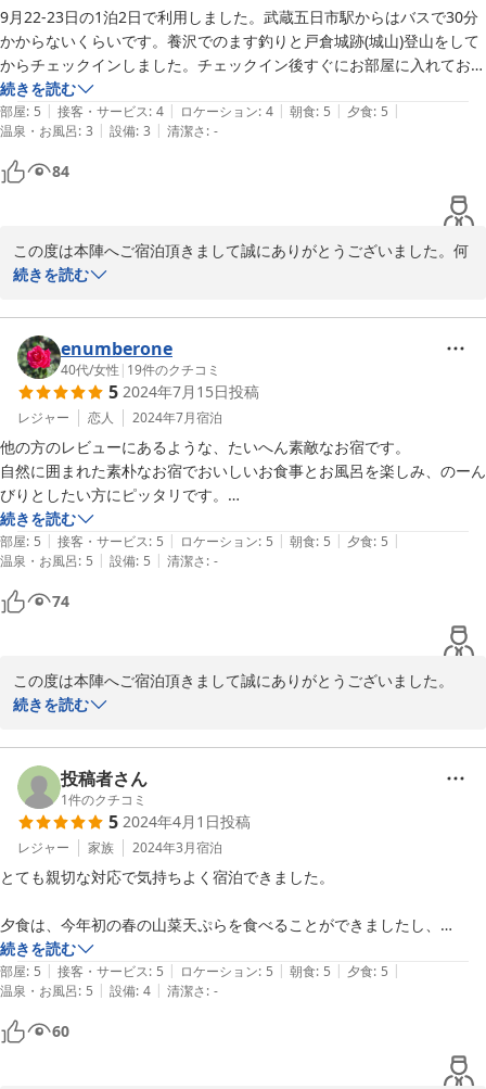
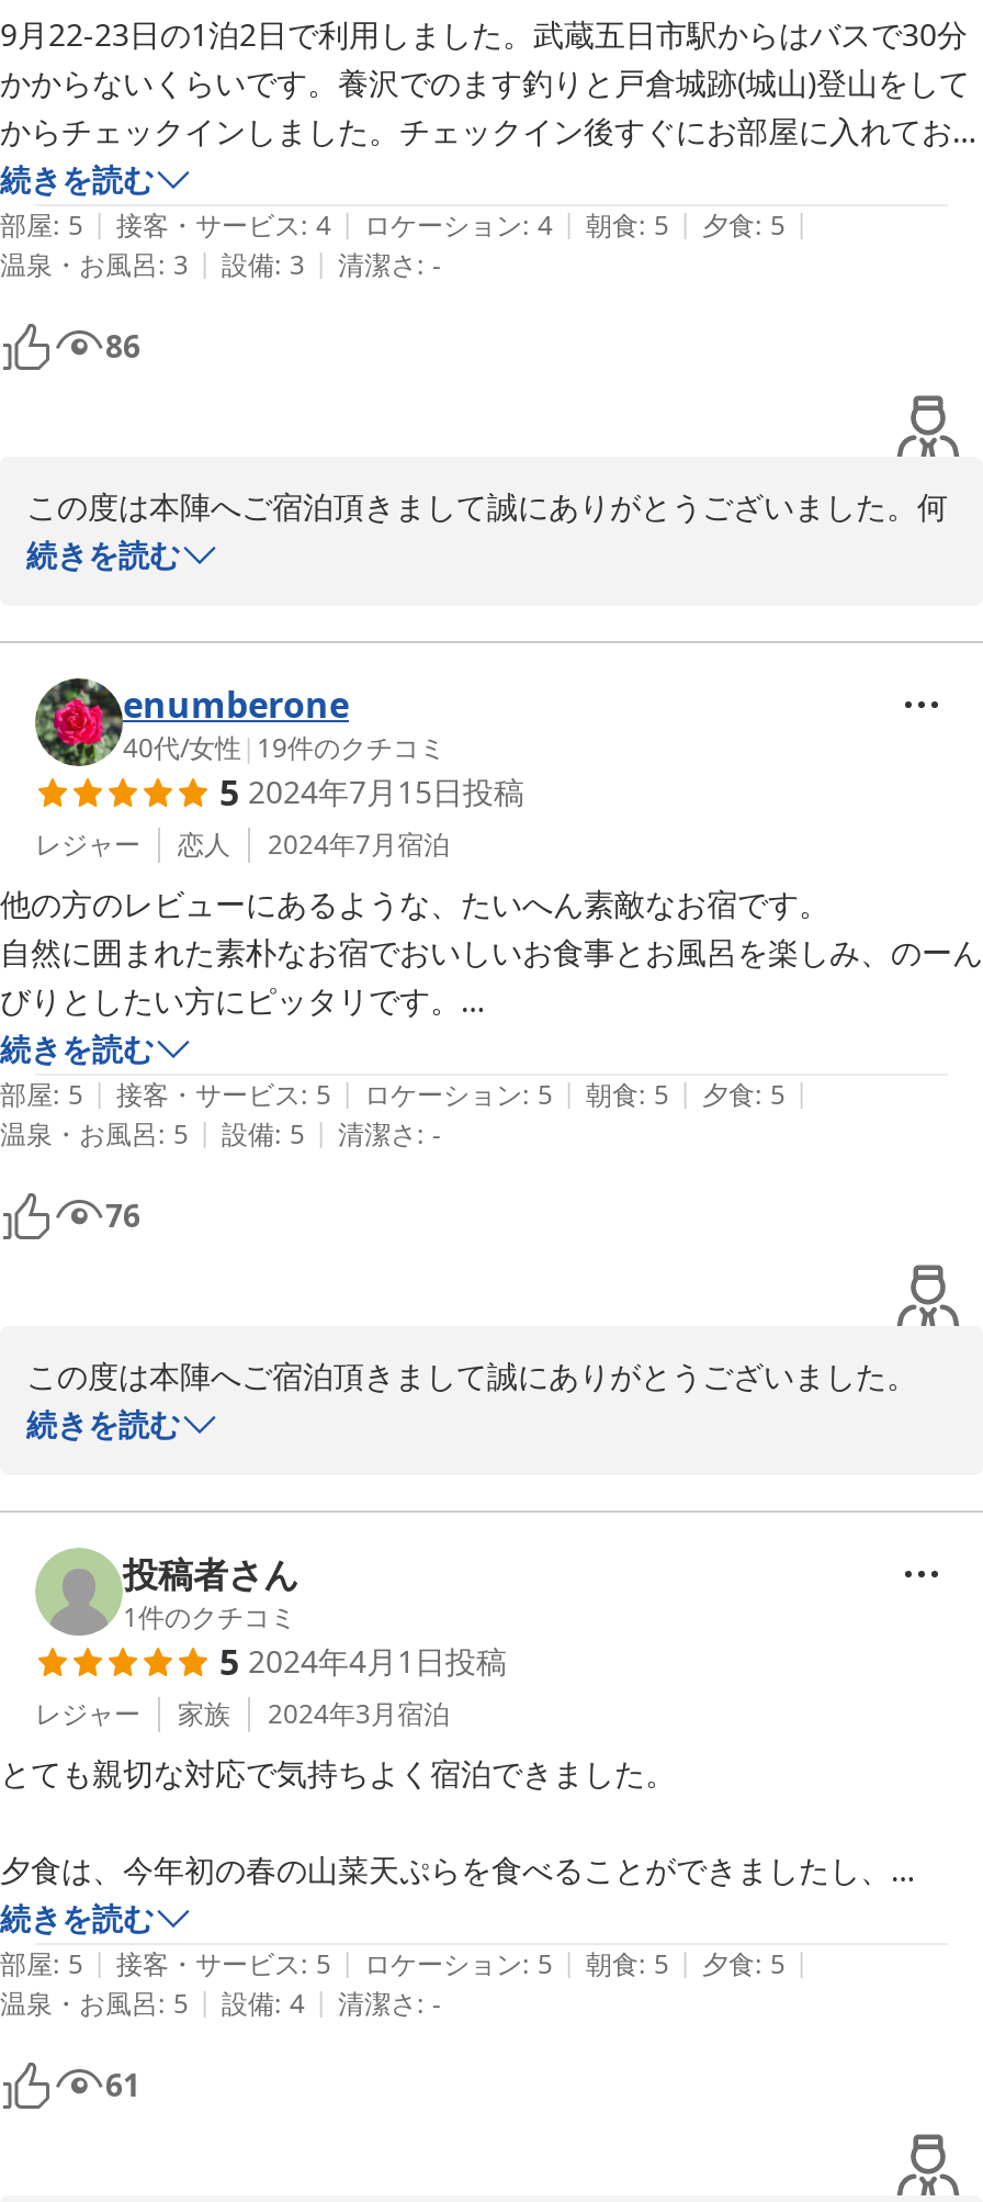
[52,161,69,181] 84 -> [105,325,140,367] 86
[52,591,69,611] 74 -> [105,1194,140,1236] 76
[52,1021,69,1041] 60 -> [105,2064,140,2105] 61

